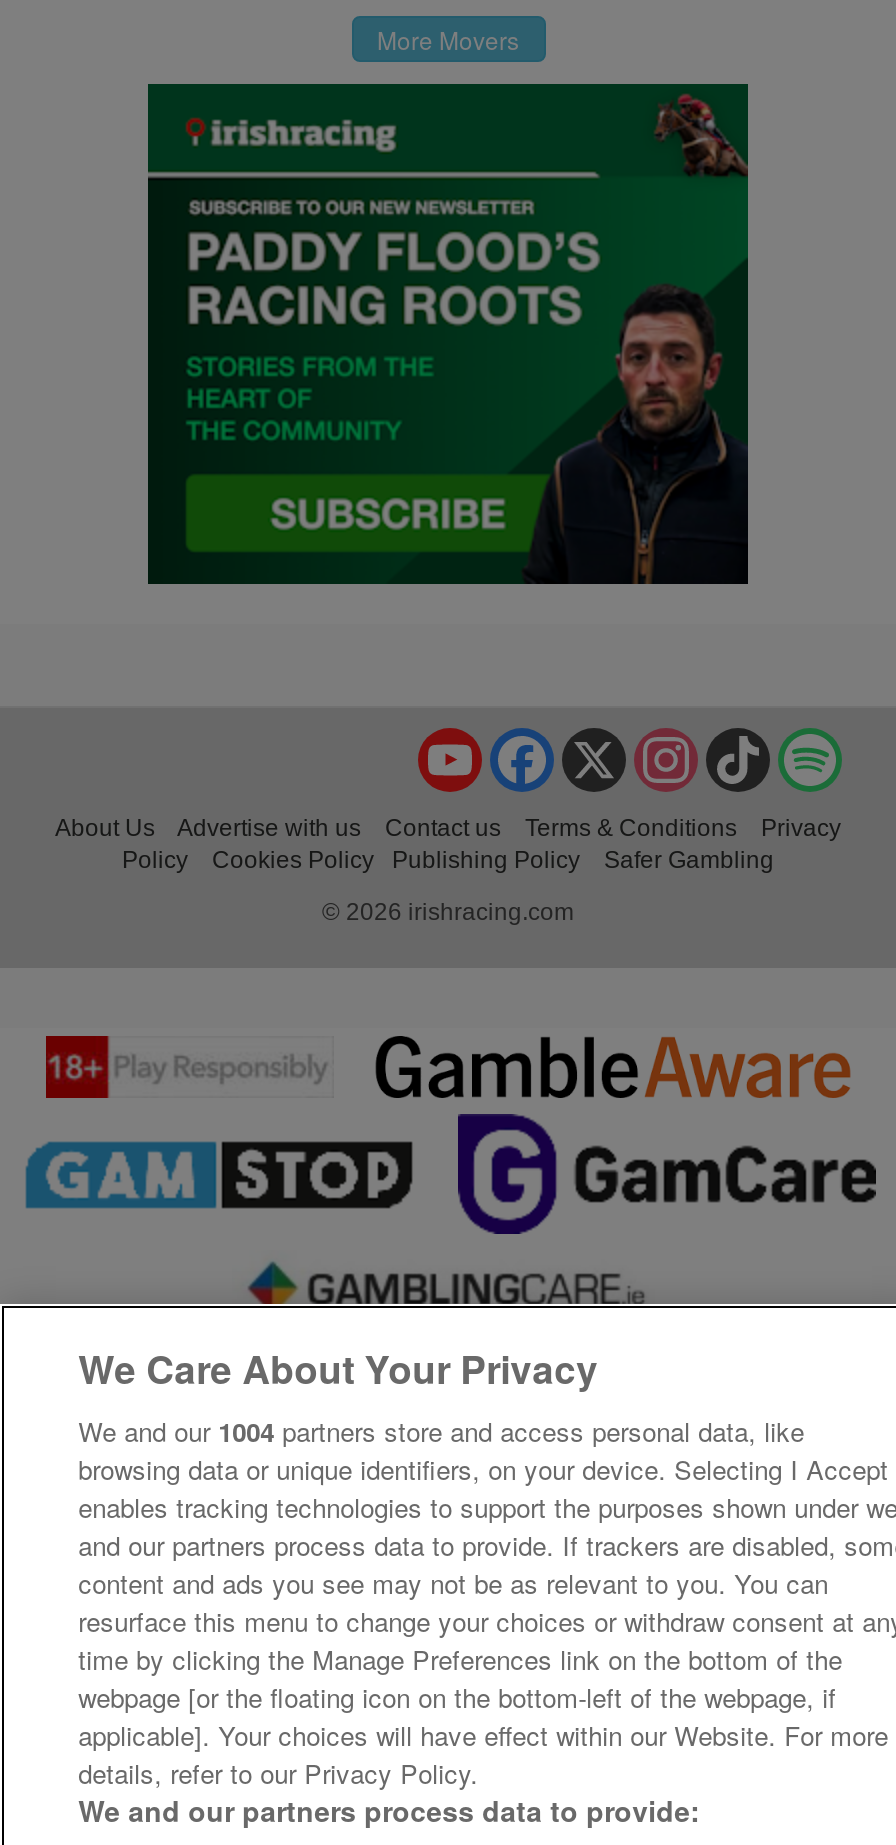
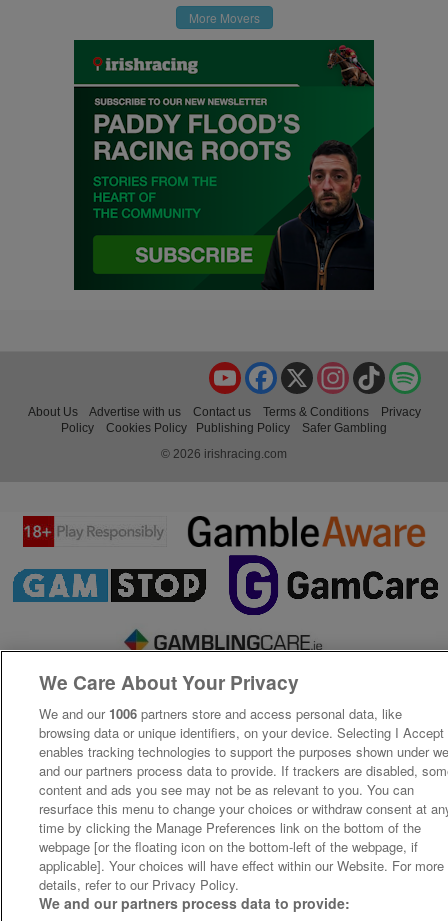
[78,1412,804,1450] We and our 1004 partners store and access personal data, like -> [39,704,402,723] We and our 1006 partners store and access personal data, like

